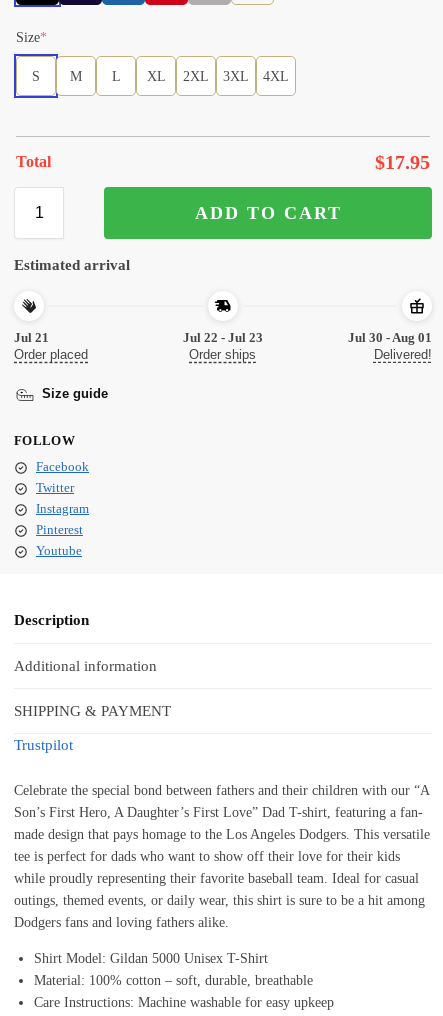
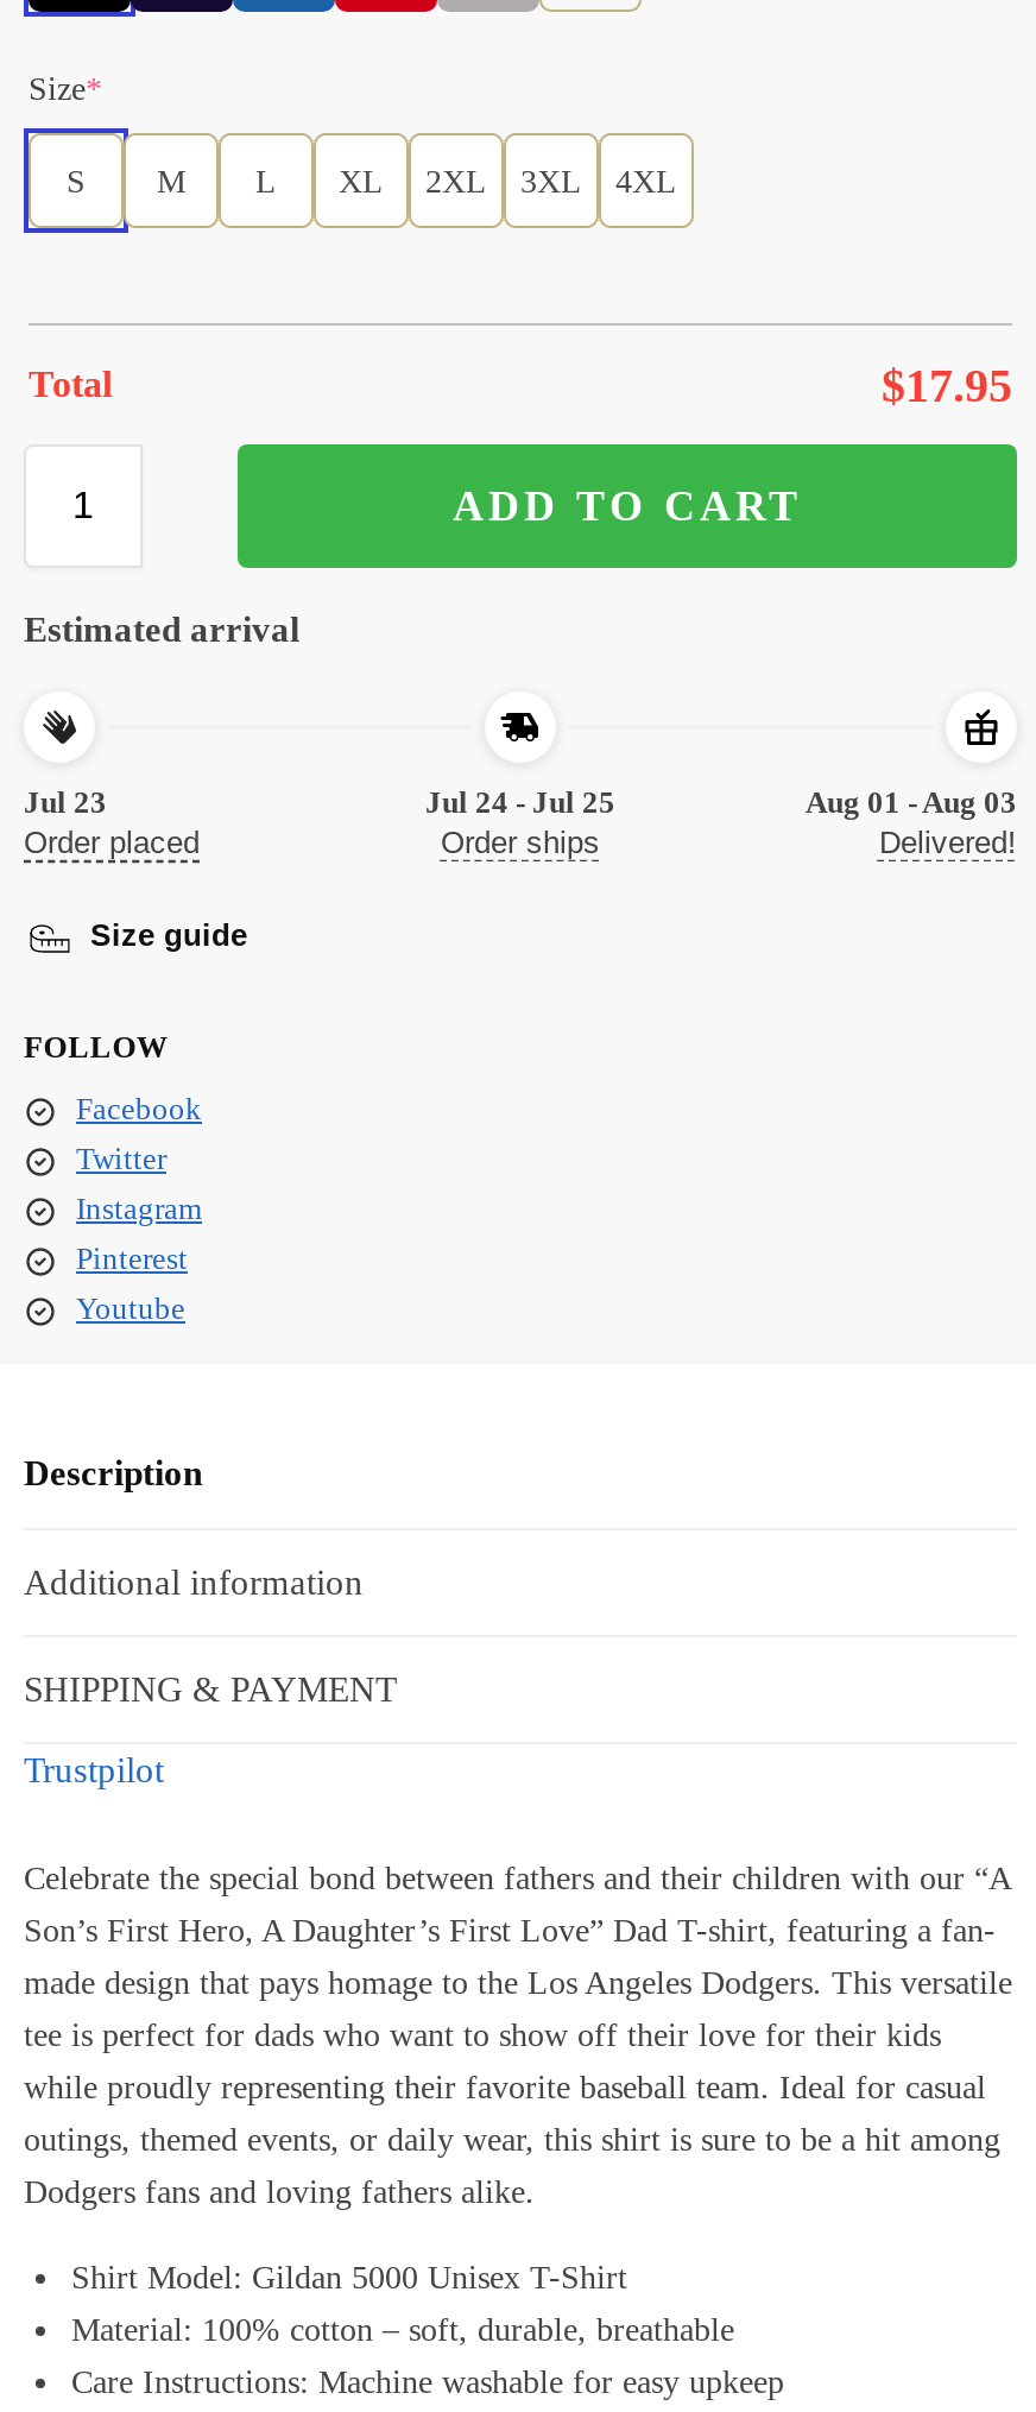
[14,330,49,345] Jul 21 -> [24,783,107,819] Jul 23
[183,330,263,345] Jul 22 - Jul 23 -> [425,783,615,819] Jul 24 - Jul 25
[348,330,432,345] Jul 30 - Aug 01 -> [806,783,1017,819] Aug 01 - Aug 03

